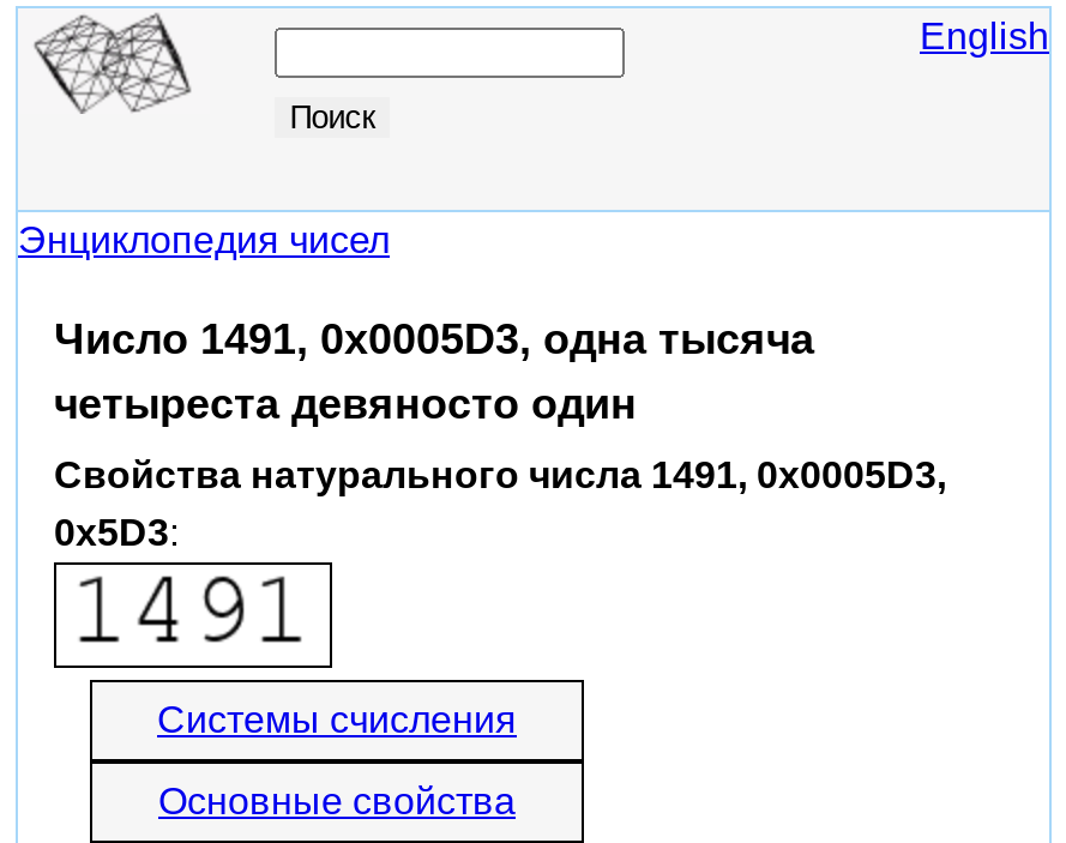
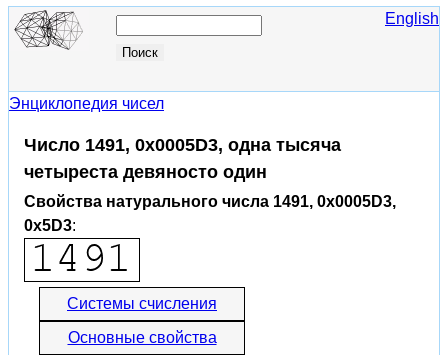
[32,11,193,114] [image] -> [14,9,83,51] [image]

